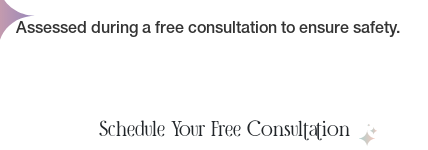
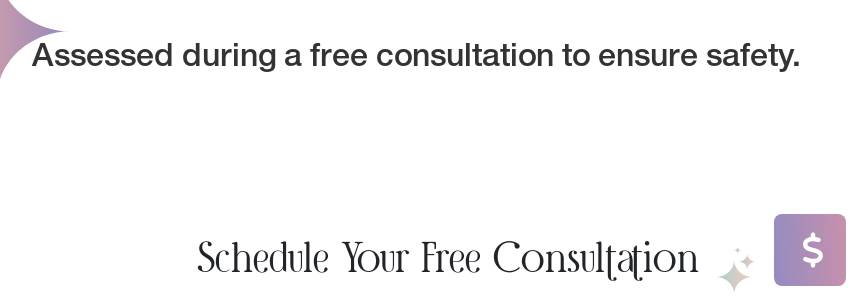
none -> [772,212,848,288] [image]

